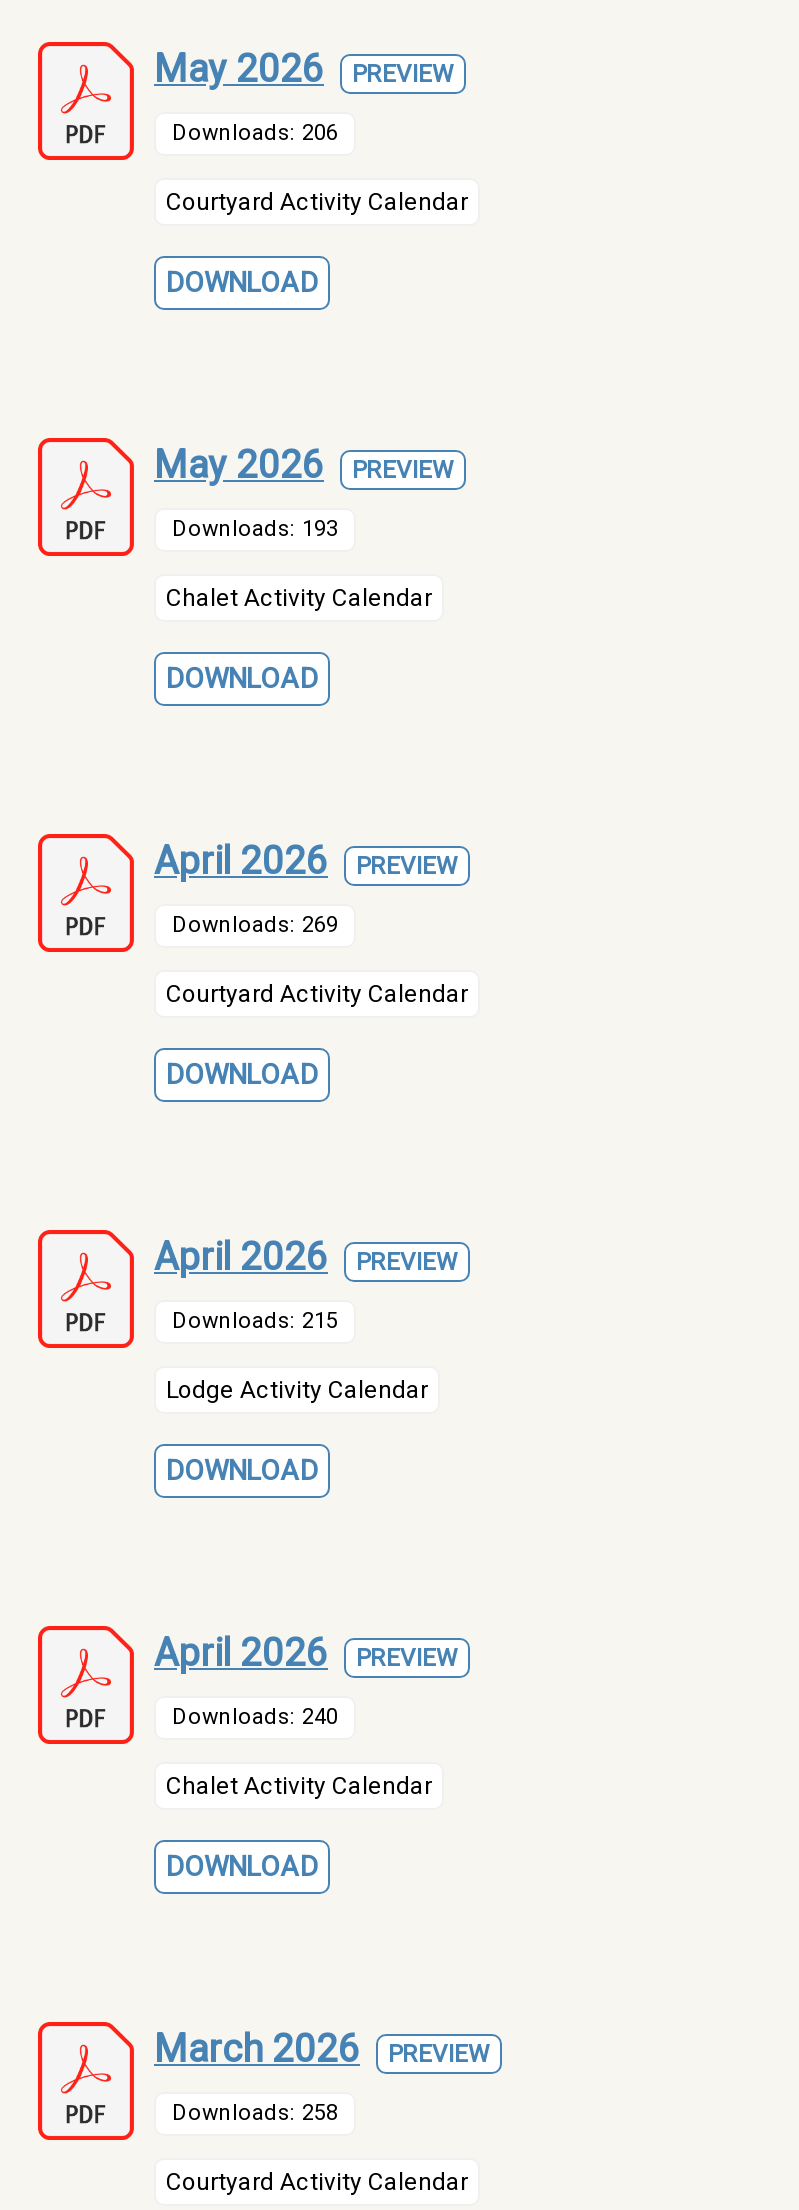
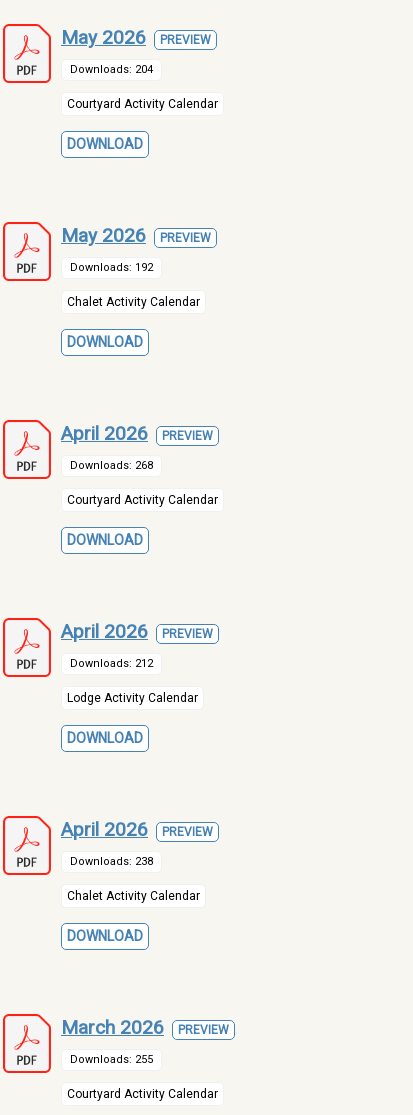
[172,120,338,146] Downloads: 206 -> [70,63,153,76] Downloads: 204
[172,516,338,542] Downloads: 193 -> [70,261,153,274] Downloads: 192
[172,912,338,938] Downloads: 269 -> [70,459,153,472] Downloads: 268
[172,1308,338,1334] Downloads: 215 -> [70,657,153,670] Downloads: 212
[172,1704,338,1730] Downloads: 240 -> [70,855,153,868] Downloads: 238
[172,2100,338,2126] Downloads: 258 -> [70,1053,153,1066] Downloads: 255

